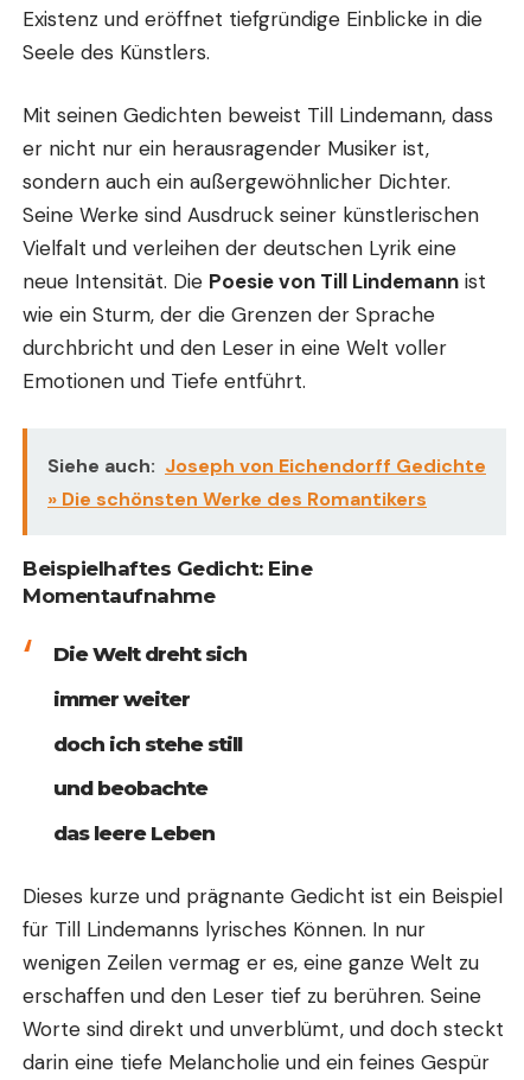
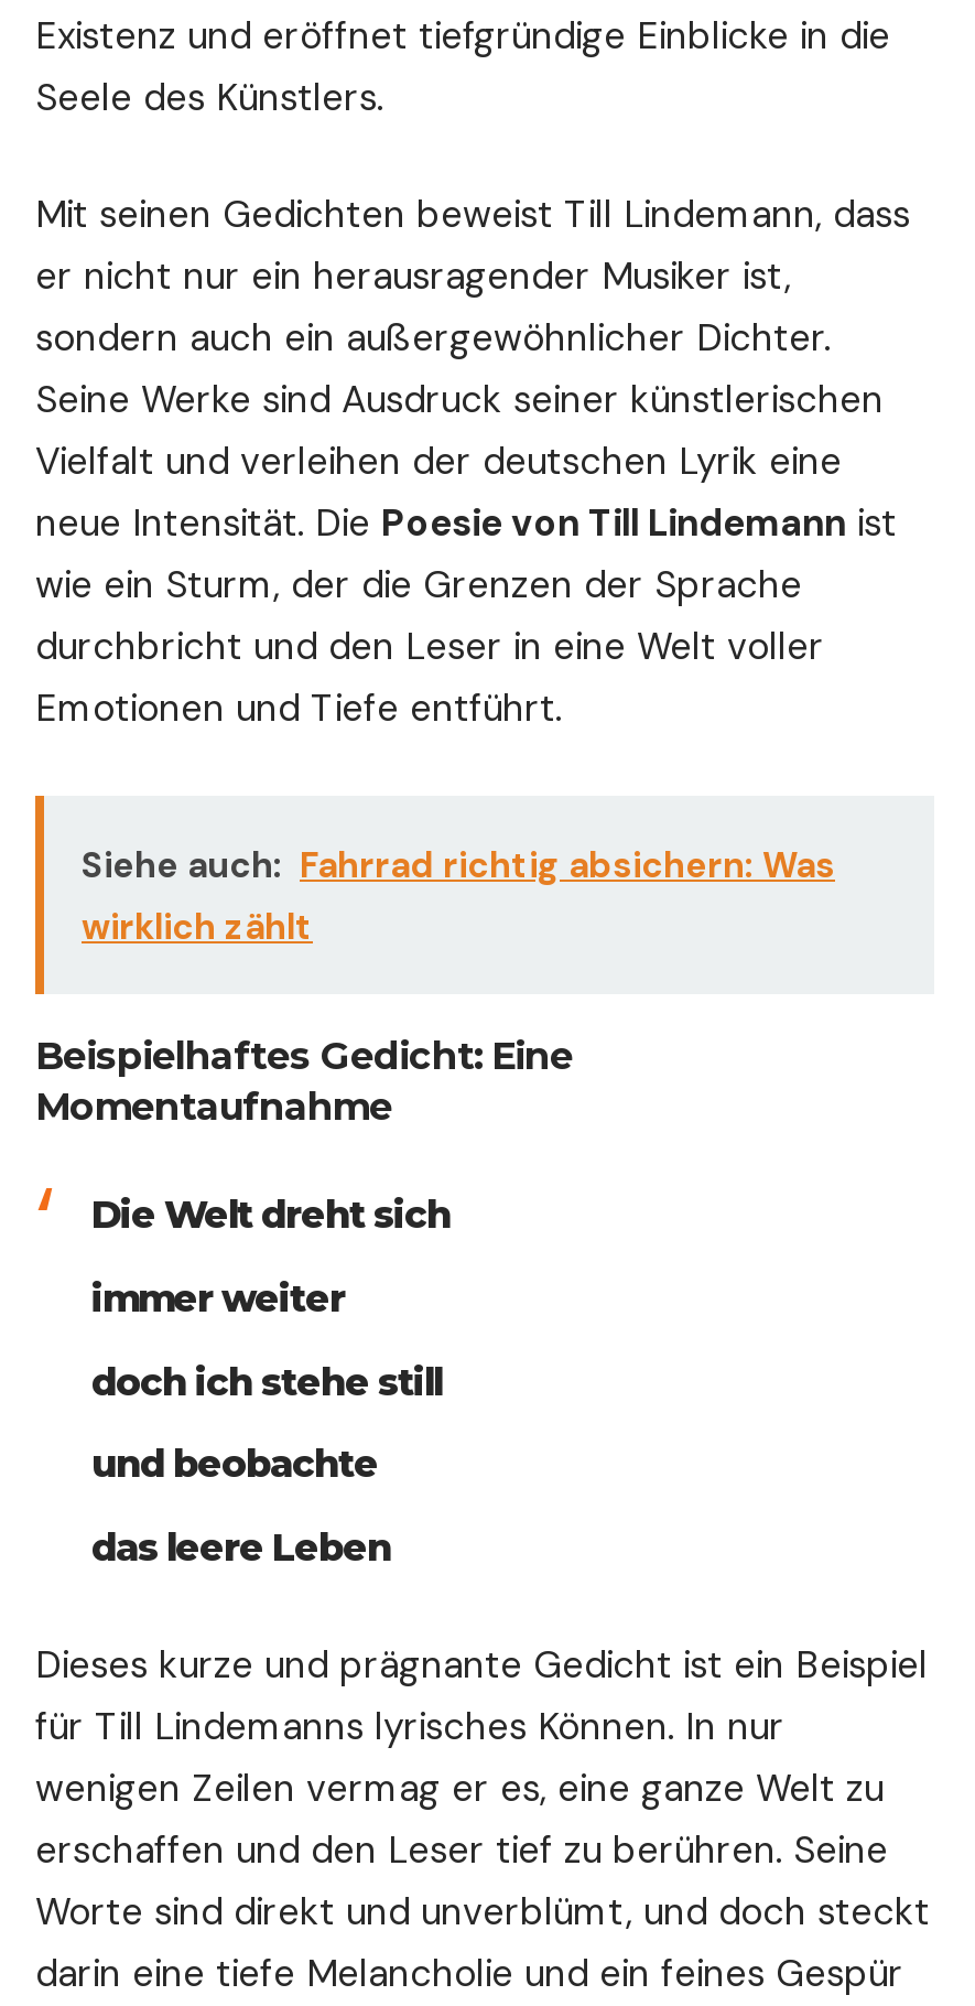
[47,453,486,511] Siehe auch: Joseph von Eichendorff Gedichte | » Die schönsten Werke des Romantikers -> [82,841,835,949] Siehe auch: Fahrrad richtig absichern: Was | wirklich zählt

